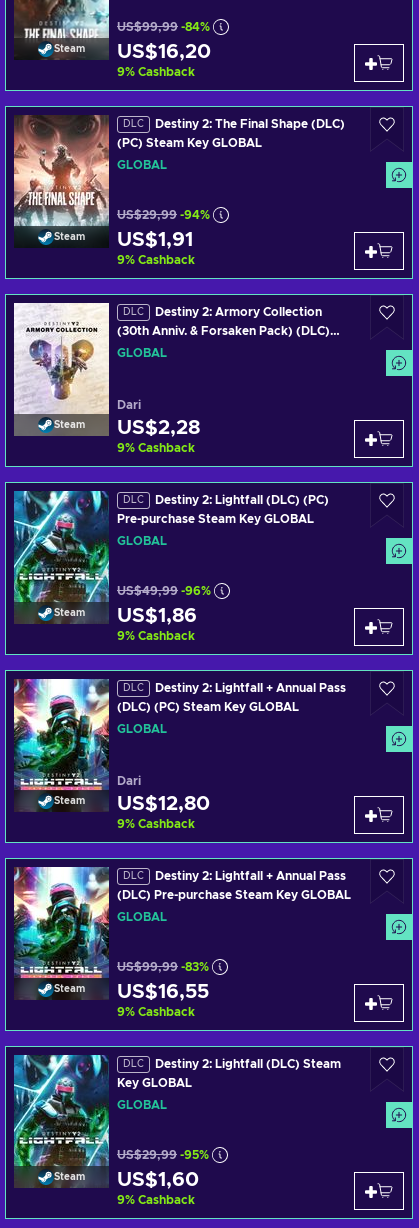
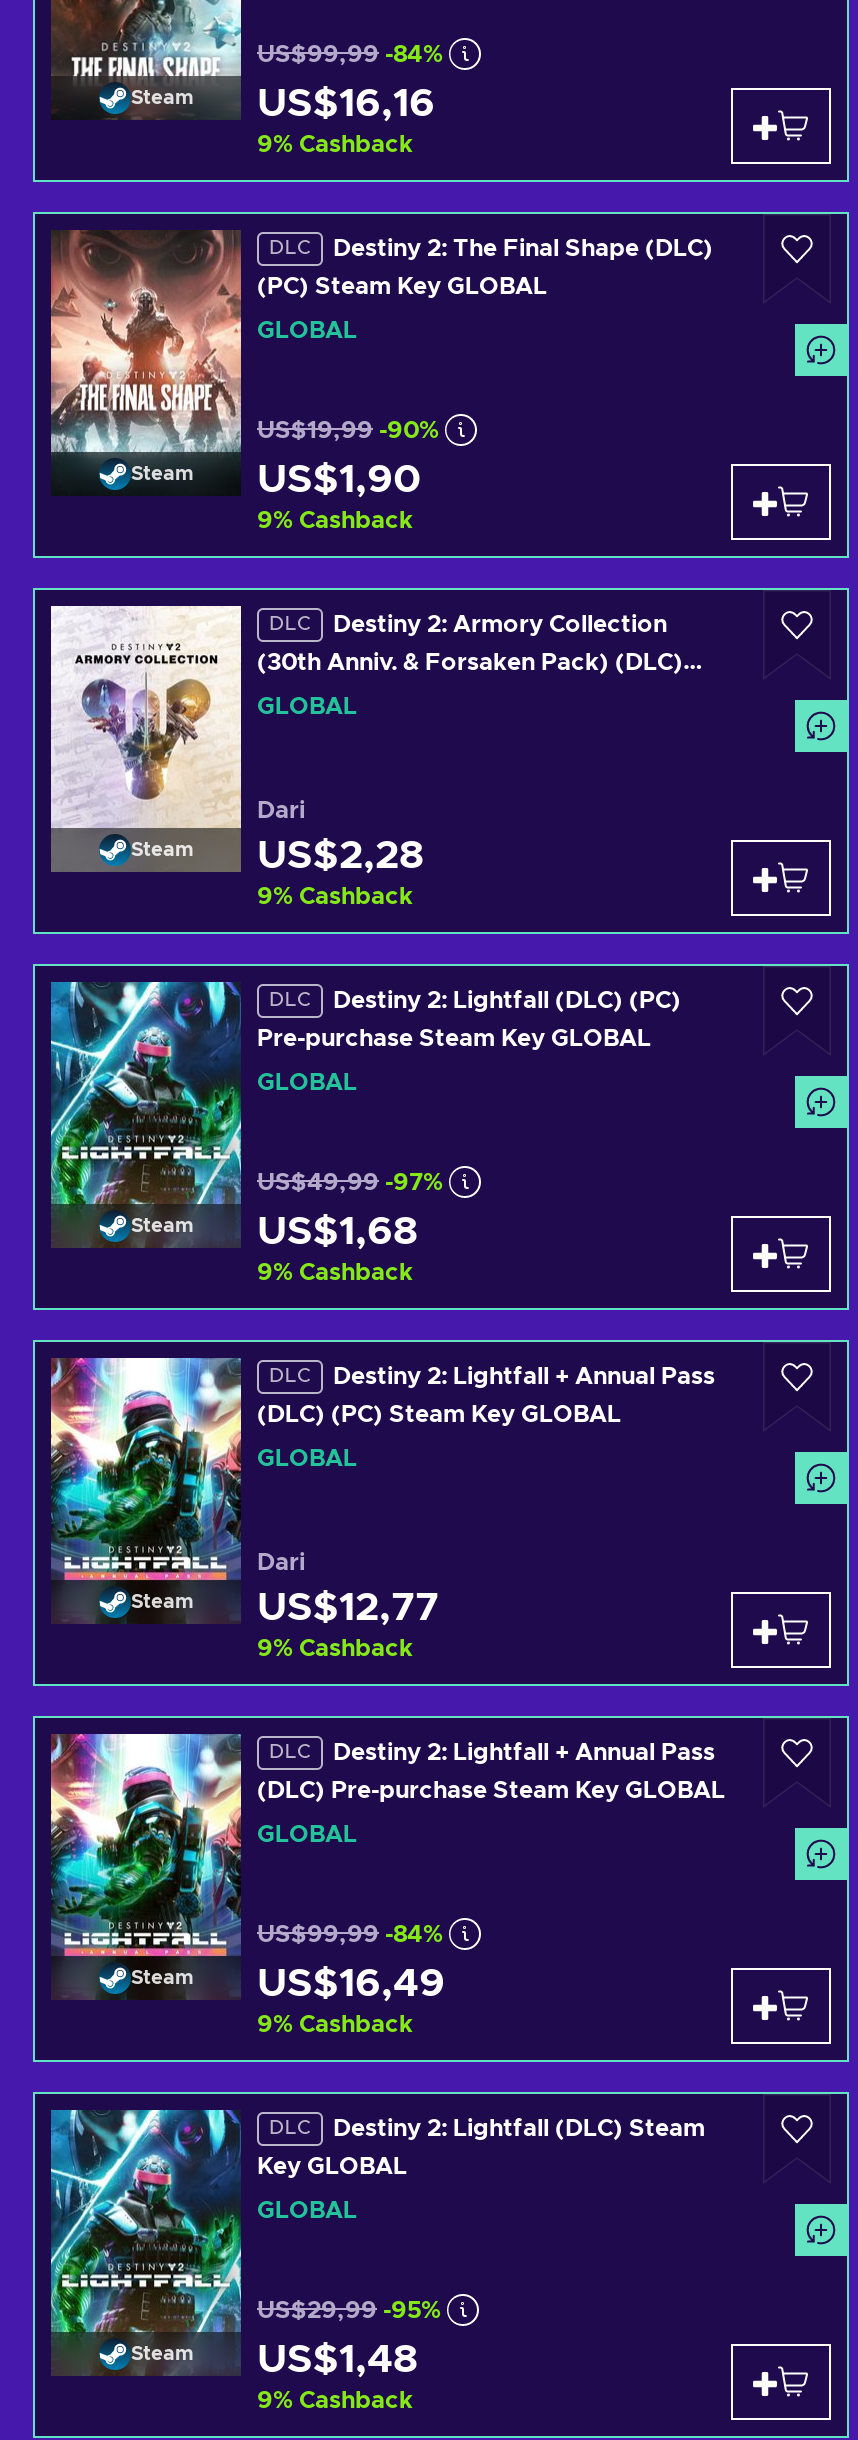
[117,42,211,62] US$16,20 -> [257,84,435,124] US$16,16
[117,209,210,221] US$29,99 -94% -> [257,417,439,441] US$19,99 -90%
[117,230,193,250] US$1,91 -> [257,460,421,500] US$1,90
[117,585,211,597] US$49,99 -96% -> [257,1169,443,1193] US$49,99 -97%
[117,606,197,626] US$1,86 -> [257,1212,417,1252] US$1,68
[117,794,210,814] US$12,80 -> [257,1588,439,1628] US$12,77
[117,961,209,973] US$99,99 -83% -> [257,1921,443,1945] US$99,99 -84%
[117,982,209,1002] US$16,55 -> [257,1964,445,2004] US$16,49
[117,1170,199,1190] US$1,60 -> [257,2340,417,2380] US$1,48

